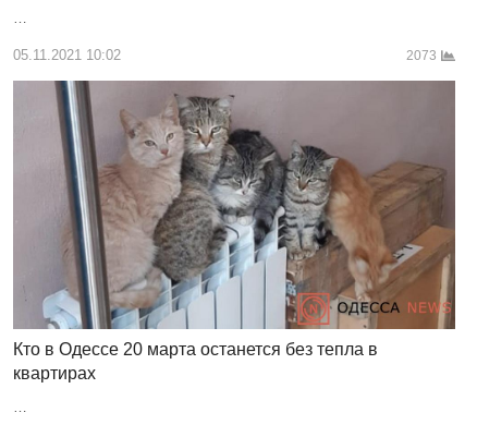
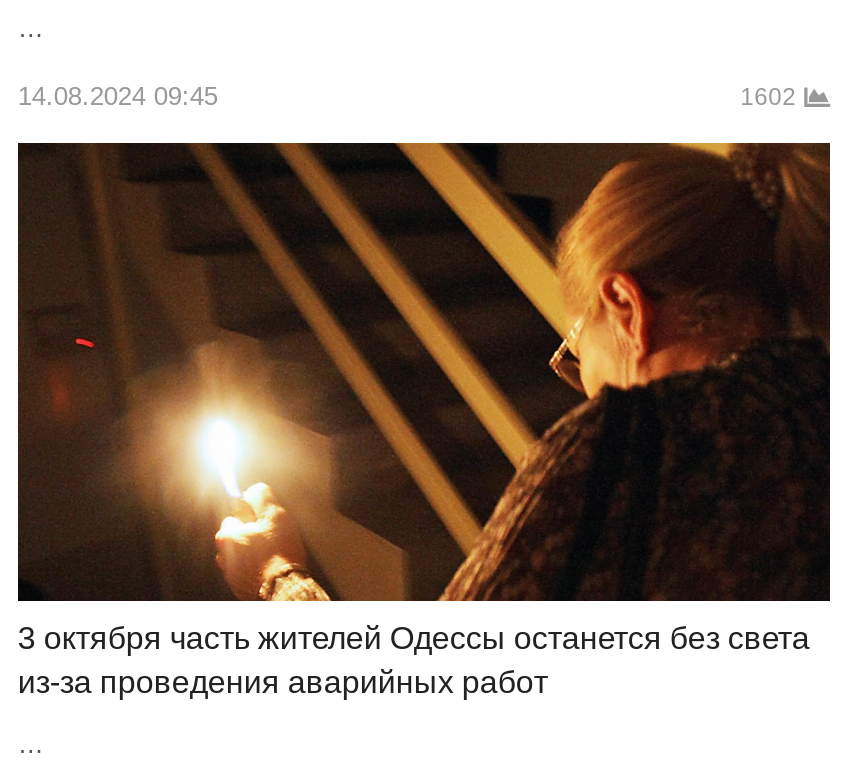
[13,47,437,63] 05.11.2021 10:02 | 2073 -> [18,81,796,111] 14.08.2024 09:45 | 1602
[13,80,456,383] [image] | Кто в Одессе 20 марта останется без тепла в | квартирах -> [18,141,832,698] [image] | 3 октября часть жителей Одессы останется без света | из-за проведения аварийных работ

